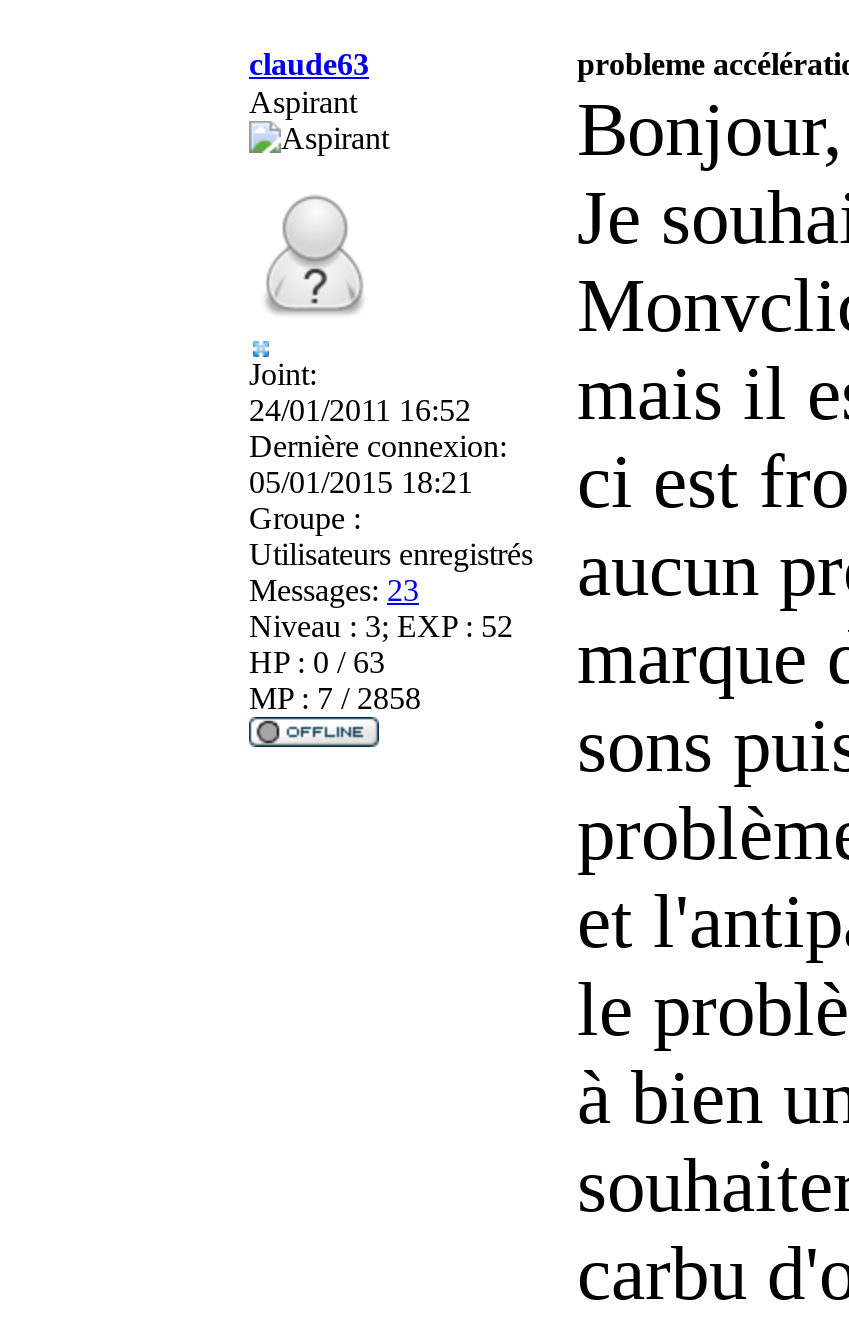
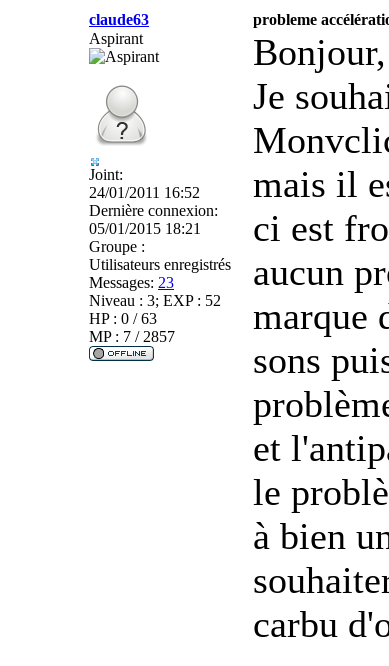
[249,681,421,715] MP : 7 / 2858 -> [89,328,175,345] MP : 7 / 2857

